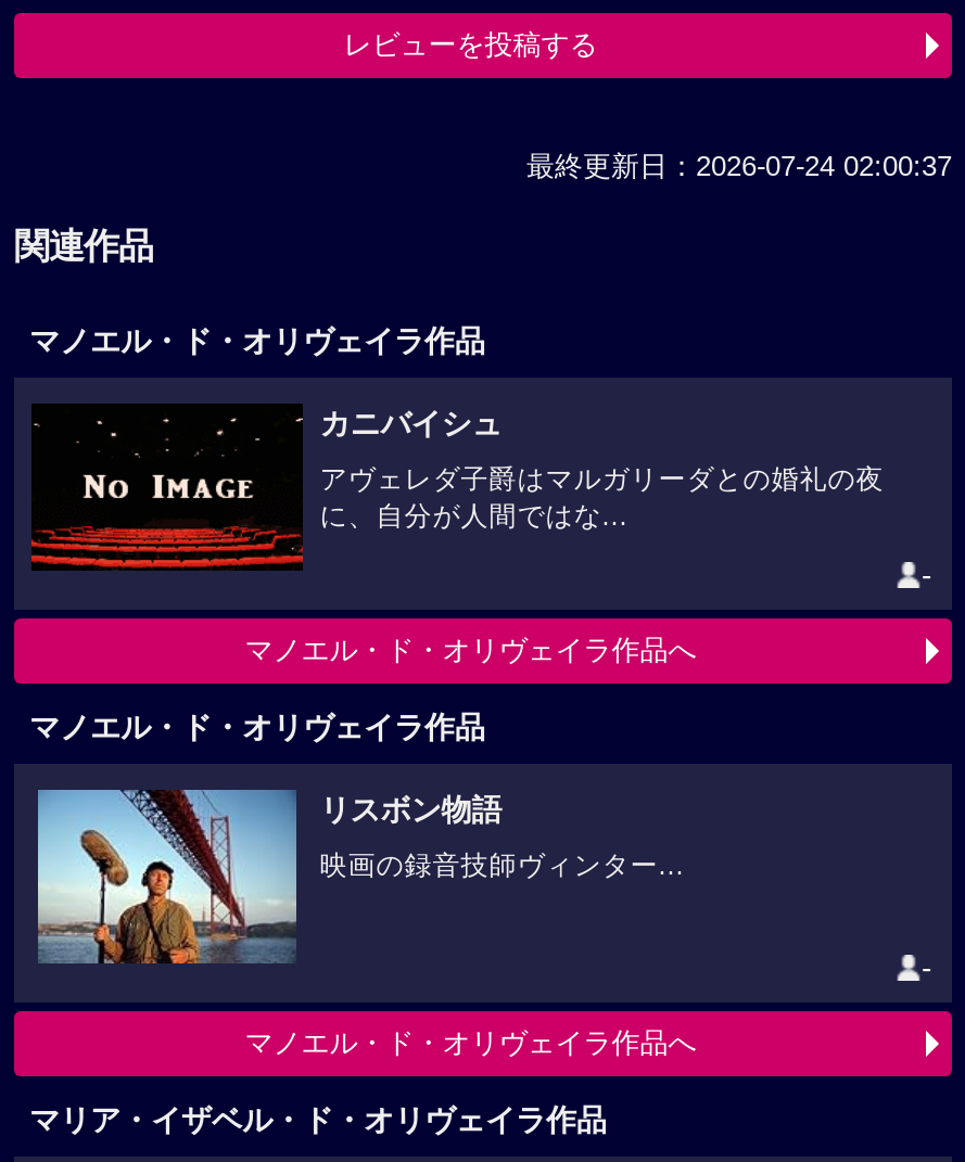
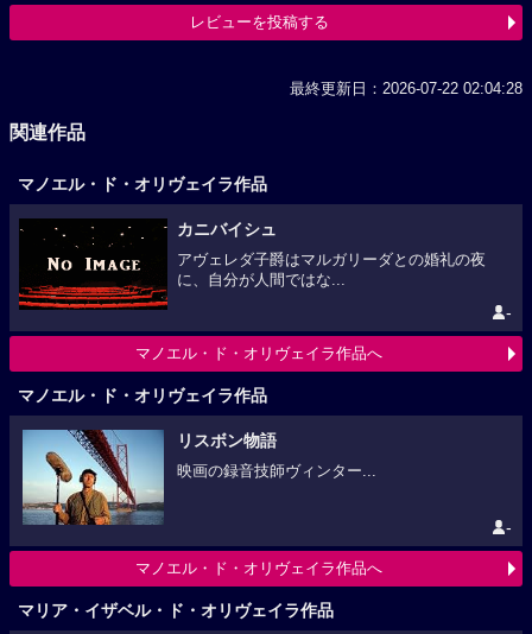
[526,150,952,182] 最終更新日：2026-07-24 02:00:37 -> [290,80,522,97] 最終更新日：2026-07-22 02:04:28

